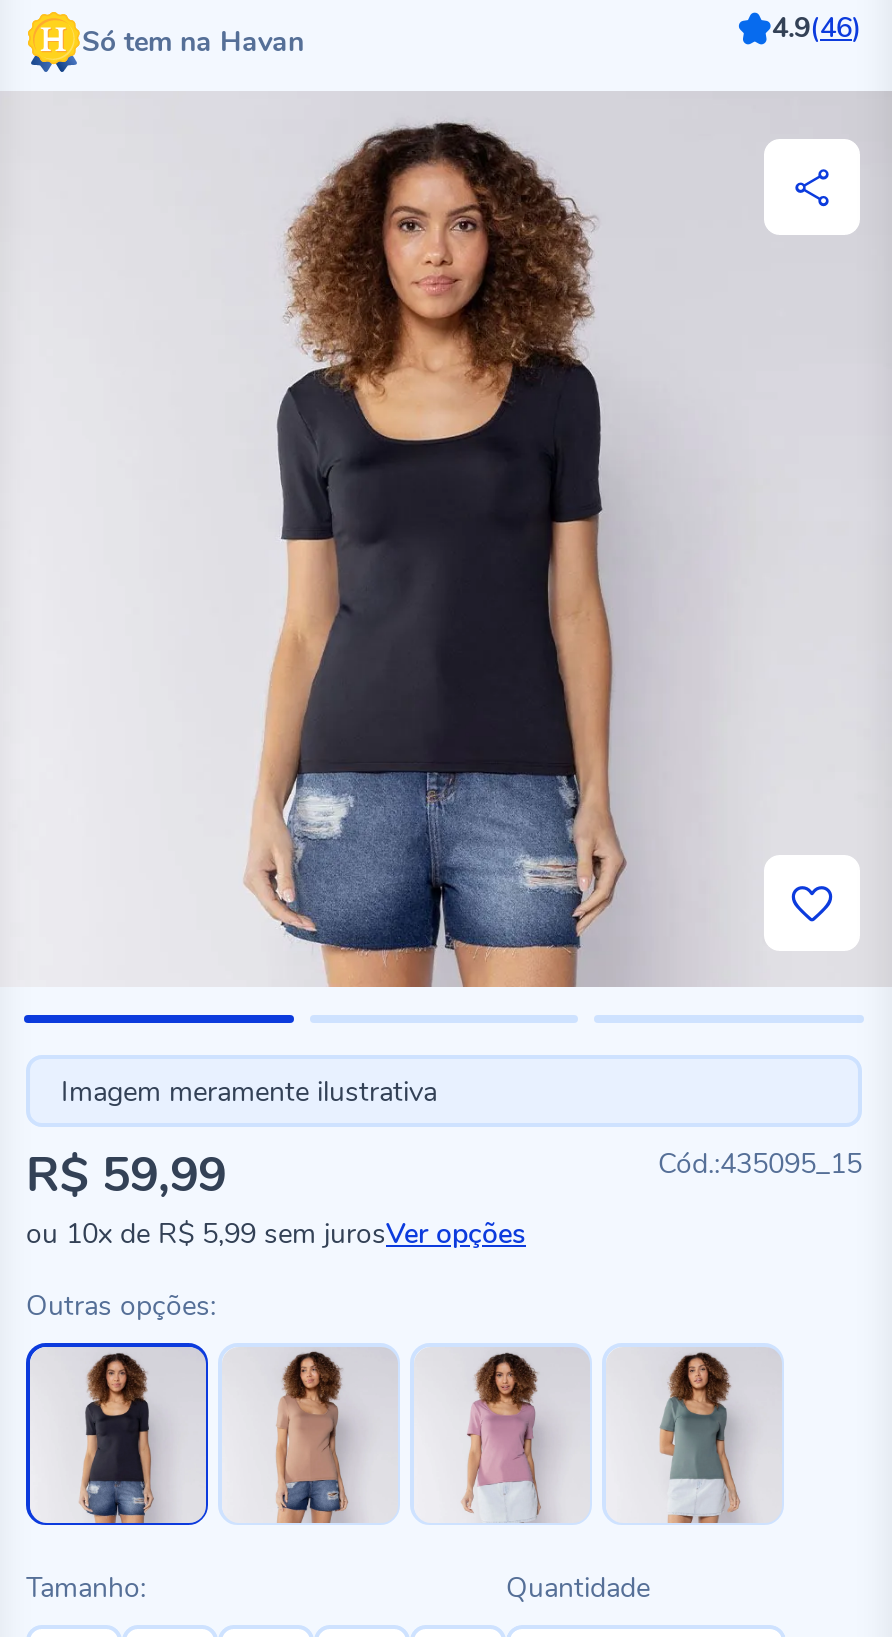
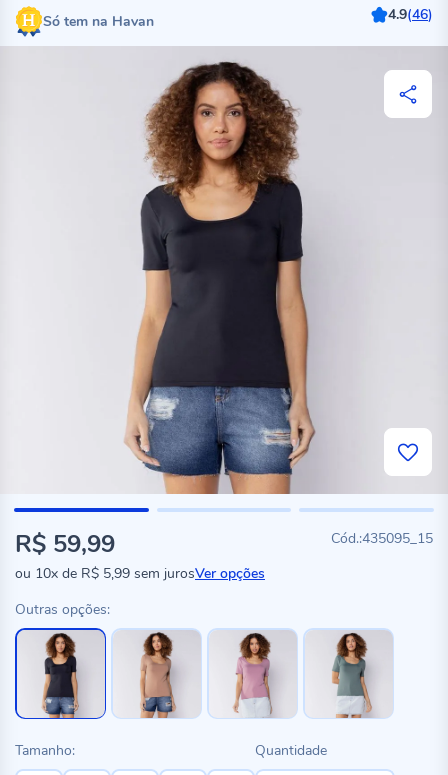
[61,1072,437,1110] Imagem meramente ilustrativa -> none

